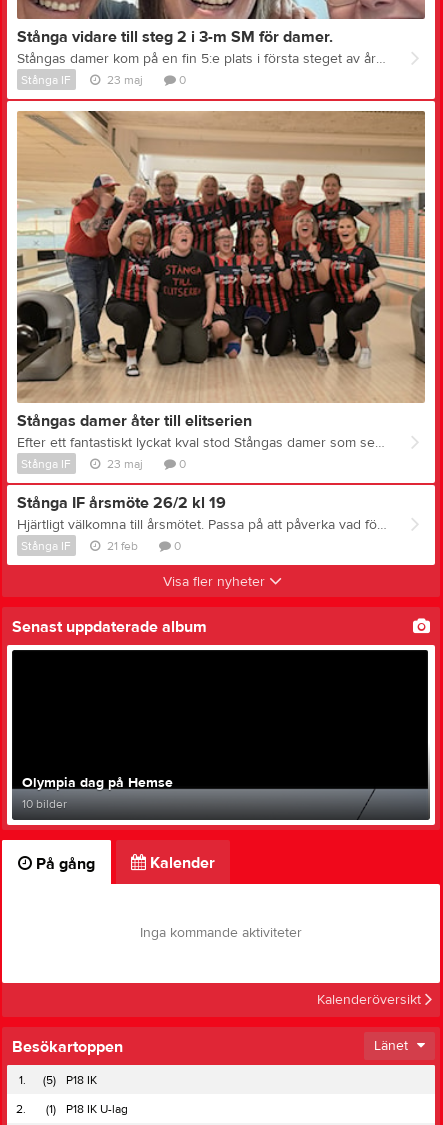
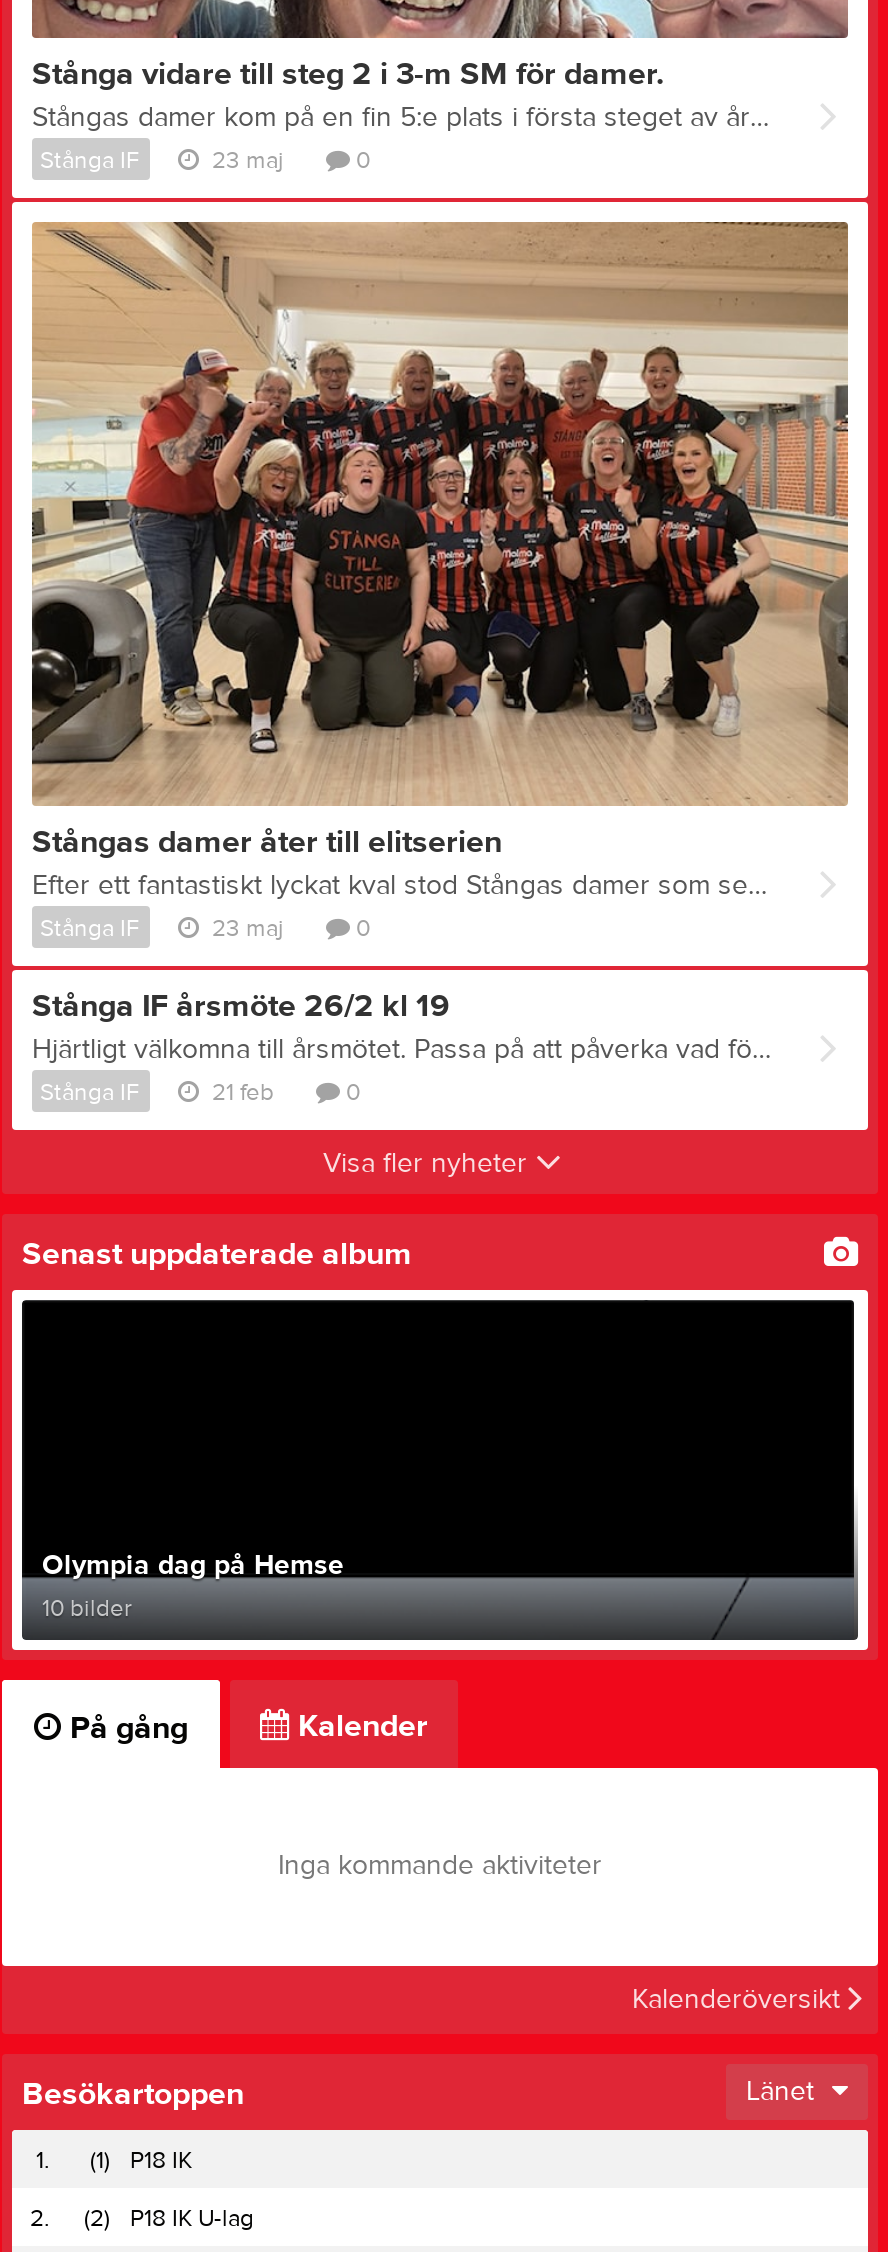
[19,1072,97,1088] 1. (5) P18 IK -> [36,2143,192,2175] 1. (1) P18 IK
[16,1101,128,1117] 2. (1) P18 IK U-lag -> [30,2201,254,2233] 2. (2) P18 IK U-lag

